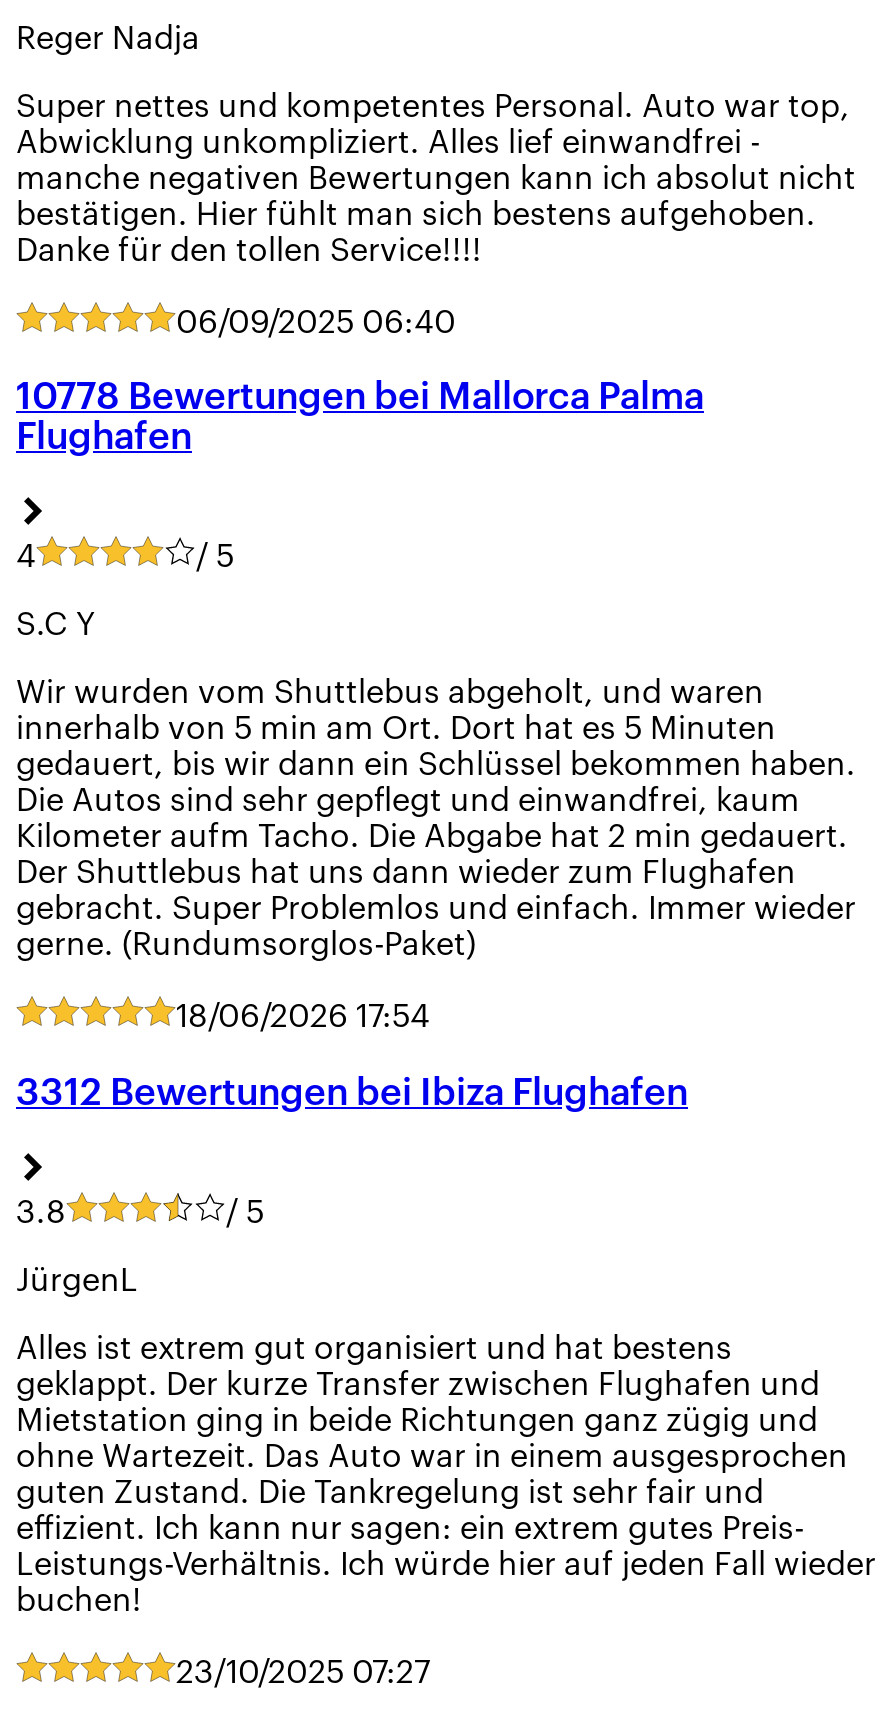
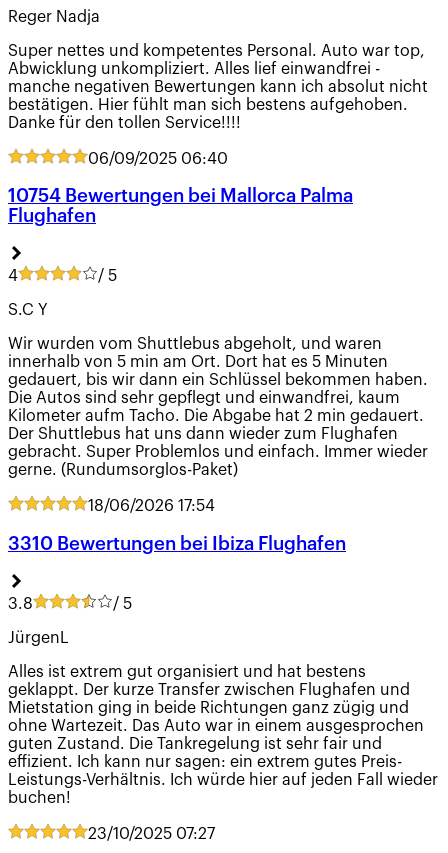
[16,380,704,416] 10778 Bewertungen bei Mallorca Palma -> [8,187,353,205] 10754 Bewertungen bei Mallorca Palma
[16,1075,688,1111] 3312 Bewertungen bei Ibiza Flughafen -> [8,535,346,553] 3310 Bewertungen bei Ibiza Flughafen

